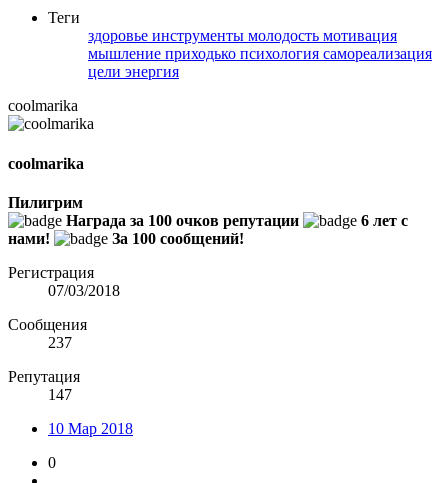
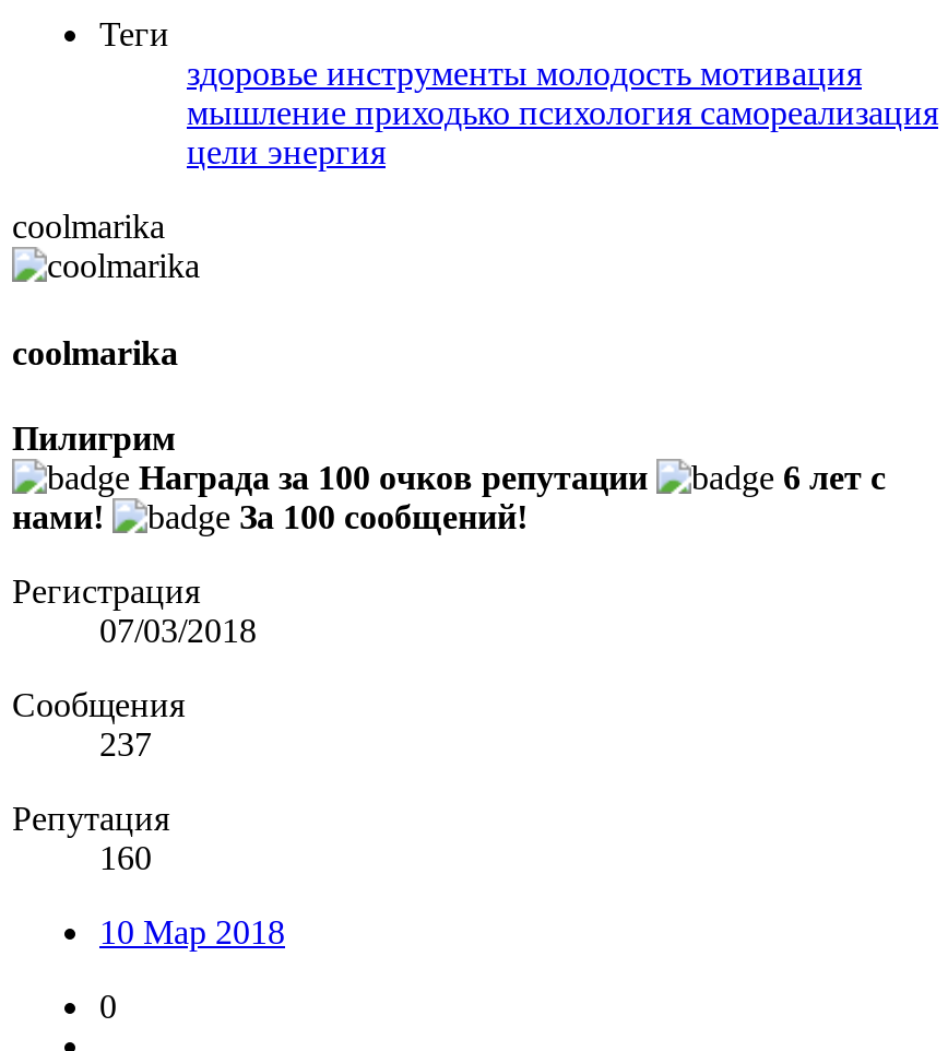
[48,386,72,403] 147 -> [99,839,152,876] 160

